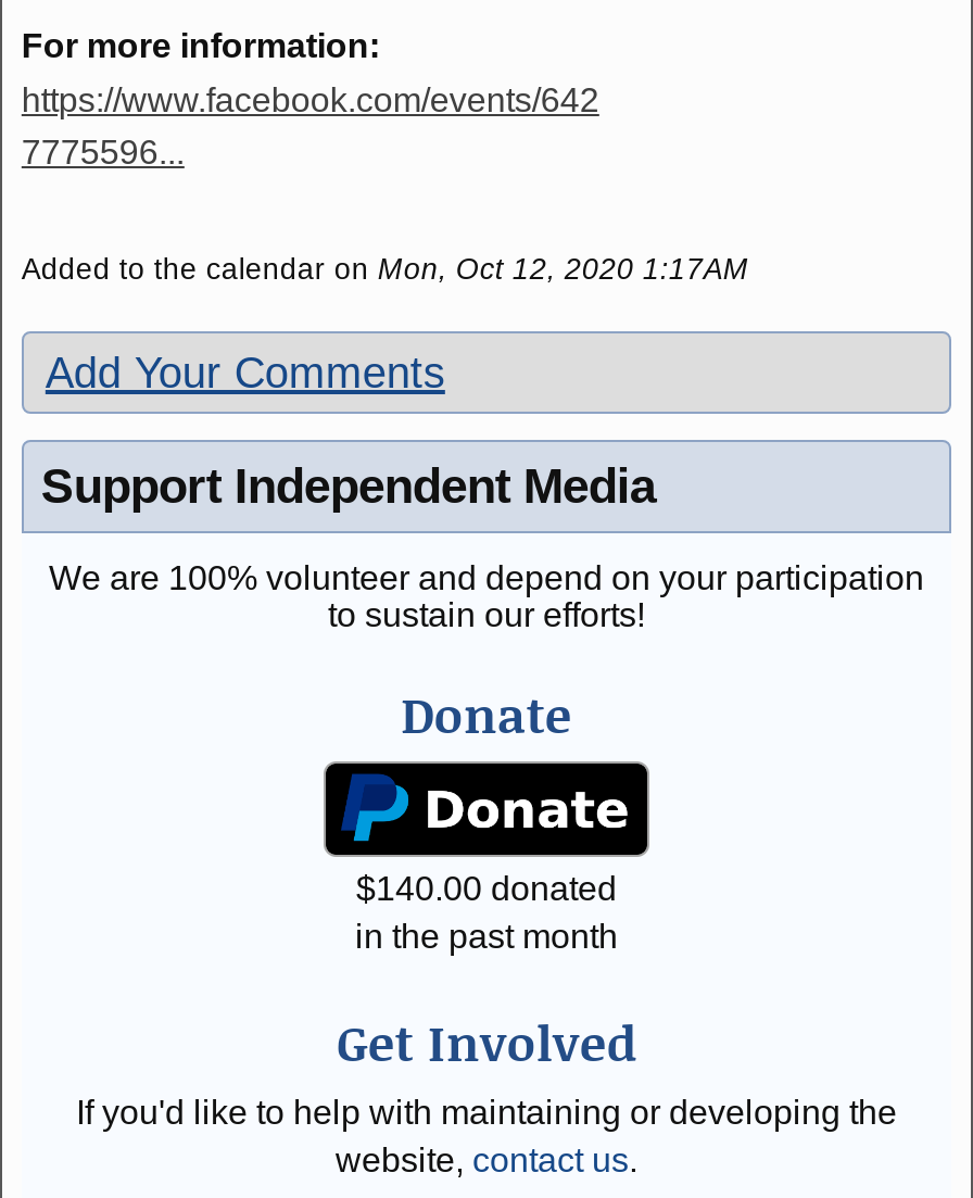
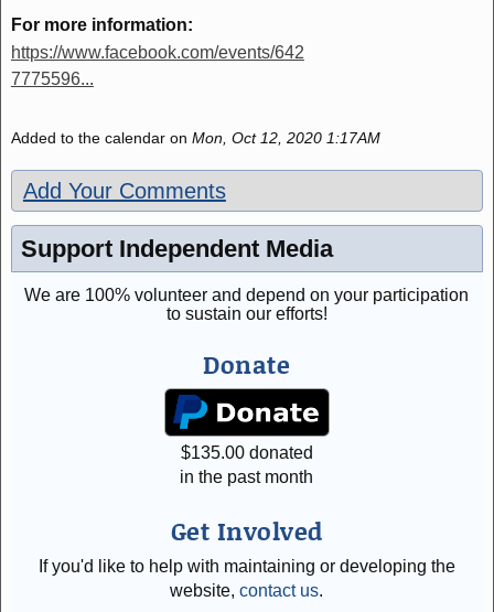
[356,871,617,908] $140.00 donated -> [181,444,313,462] $135.00 donated

